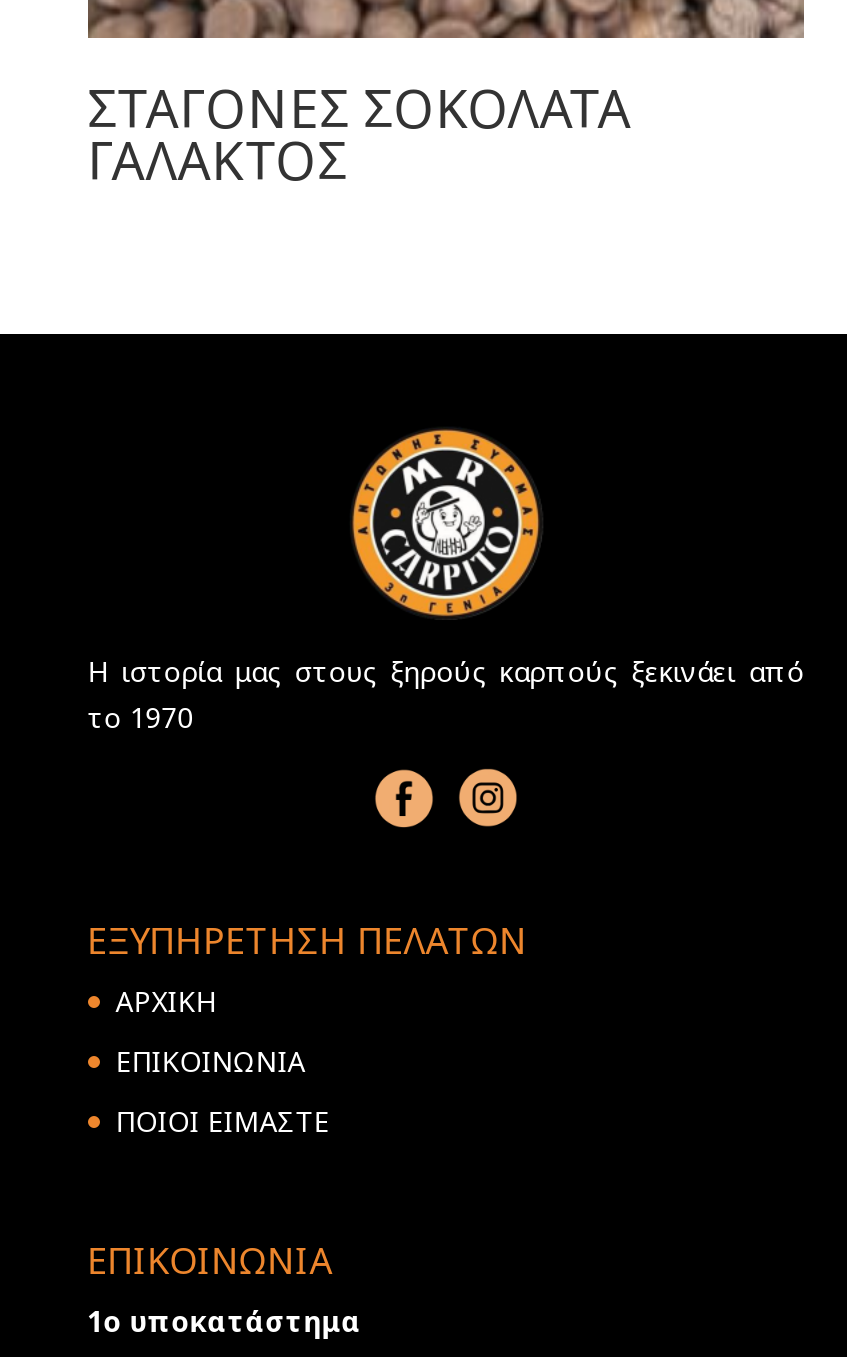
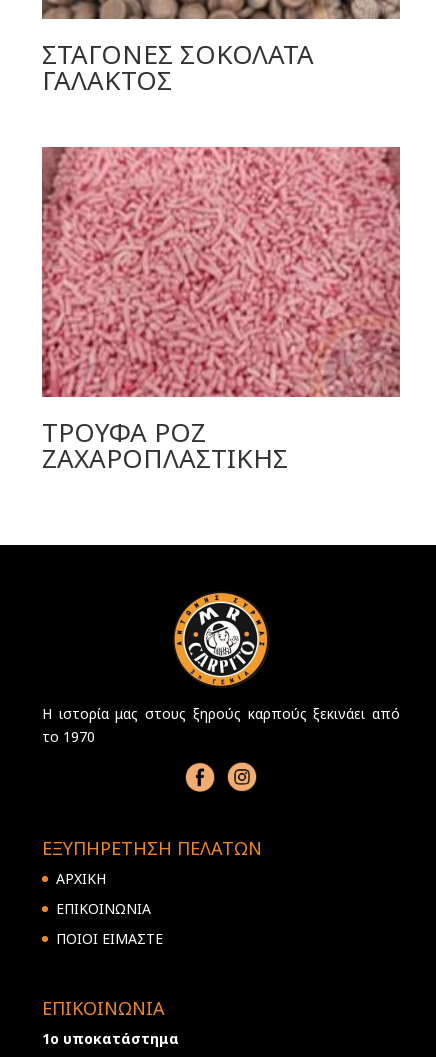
none -> [42,146,400,476] [image] | ΤΡΟΥΦΑ ΡΟΖ | ΖΑΧΑΡΟΠΛΑΣΤΙΚΗΣ

